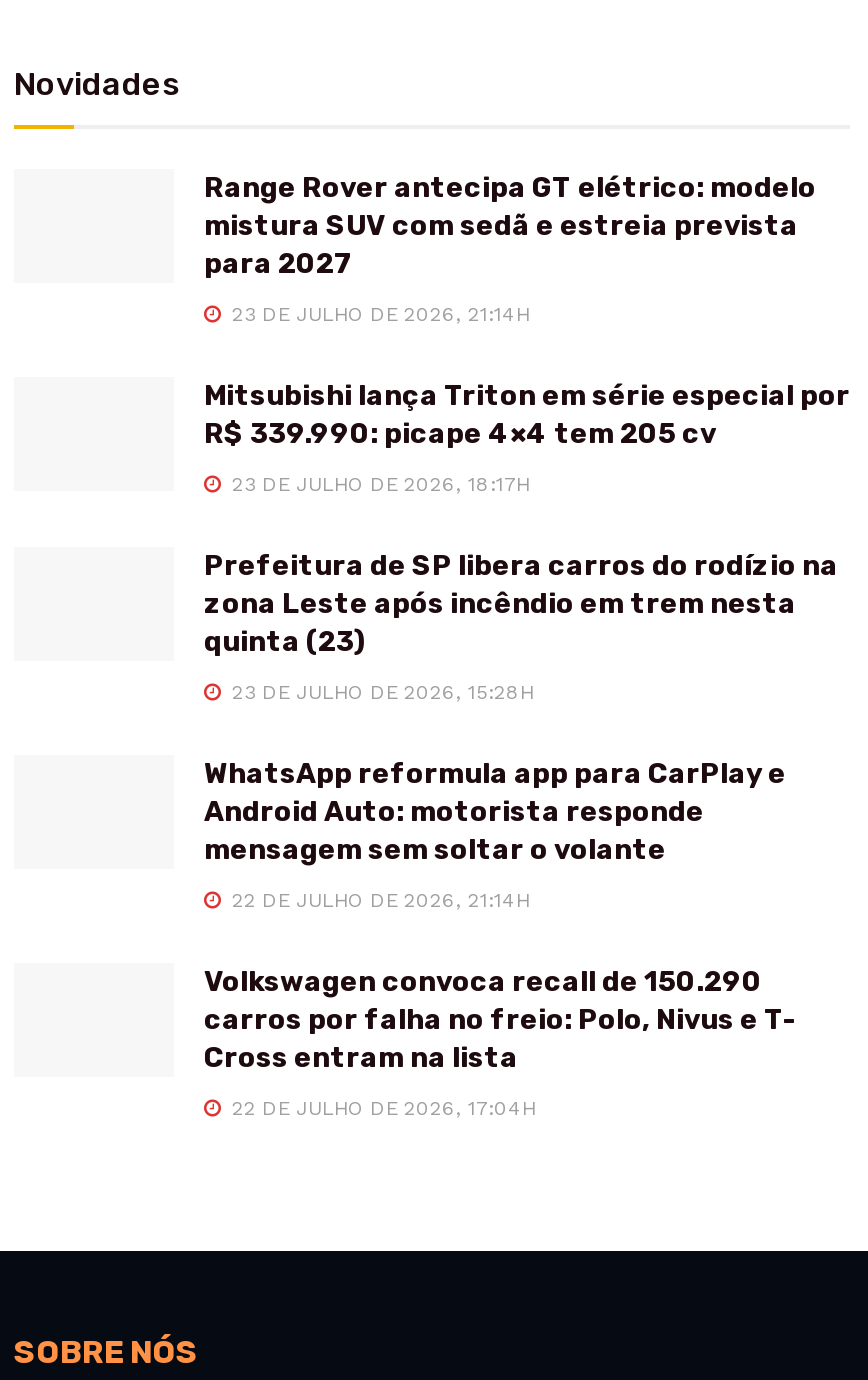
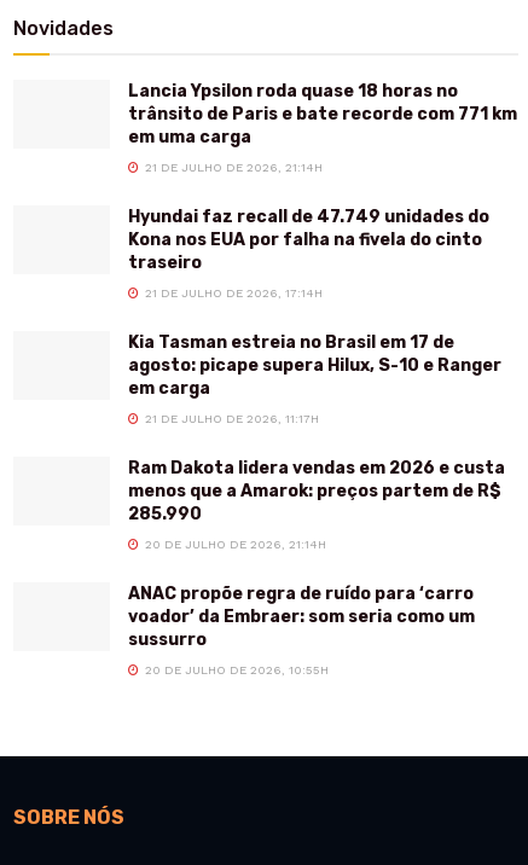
[204,170,816,280] Range Rover antecipa GT elétrico: modelo | mistura SUV com sedã e estreia prevista | para 2027 -> [128,80,517,147] Lancia Ypsilon roda quase 18 horas no | trânsito de Paris e bate recorde com 771 km | em uma carga
[226,302,530,324] 23 DE JULHO DE 2026, 21:14H -> [141,160,323,173] 21 DE JULHO DE 2026, 21:14H
[204,378,850,450] Mitsubishi lança Triton em série especial por | R$ 339.990: picape 4×4 tem 205 cv -> [128,206,489,272] Hyundai faz recall de 47.749 unidades do | Kona nos EUA por falha na fivela do cinto | traseiro
[226,472,530,494] 23 DE JULHO DE 2026, 18:17H -> [141,286,323,299] 21 DE JULHO DE 2026, 17:14H
[204,548,838,658] Prefeitura de SP libera carros do rodízio na | zona Leste após incêndio em trem nesta | quinta (23) -> [128,332,501,398] Kia Tasman estreia no Brasil em 17 de | agosto: picape supera Hilux, S-10 e Ranger | em carga
[226,680,534,702] 23 DE JULHO DE 2026, 15:28H -> [141,411,319,425] 21 DE JULHO DE 2026, 11:17H
[204,756,786,866] WhatsApp reformula app para CarPlay e | Android Auto: motorista responde | mensagem sem soltar o volante -> [128,457,505,524] Ram Dakota lidera vendas em 2026 e custa | menos que a Amarok: preços partem de R$ | 285.990
[226,888,530,910] 22 DE JULHO DE 2026, 21:14H -> [141,537,326,550] 20 DE JULHO DE 2026, 21:14H
[204,964,796,1074] Volkswagen convoca recall de 150.290 | carros por falha no freio: Polo, Nivus e T- | Cross entram na lista -> [128,583,475,649] ANAC propõe regra de ruído para ‘carro | voador’ da Embraer: som seria como um | sussurro
[226,1096,536,1118] 22 DE JULHO DE 2026, 17:04H -> [141,663,329,676] 20 DE JULHO DE 2026, 10:55H

